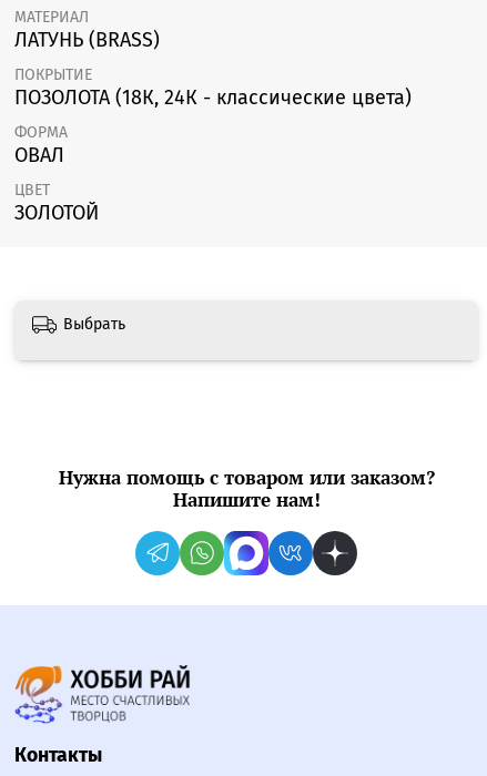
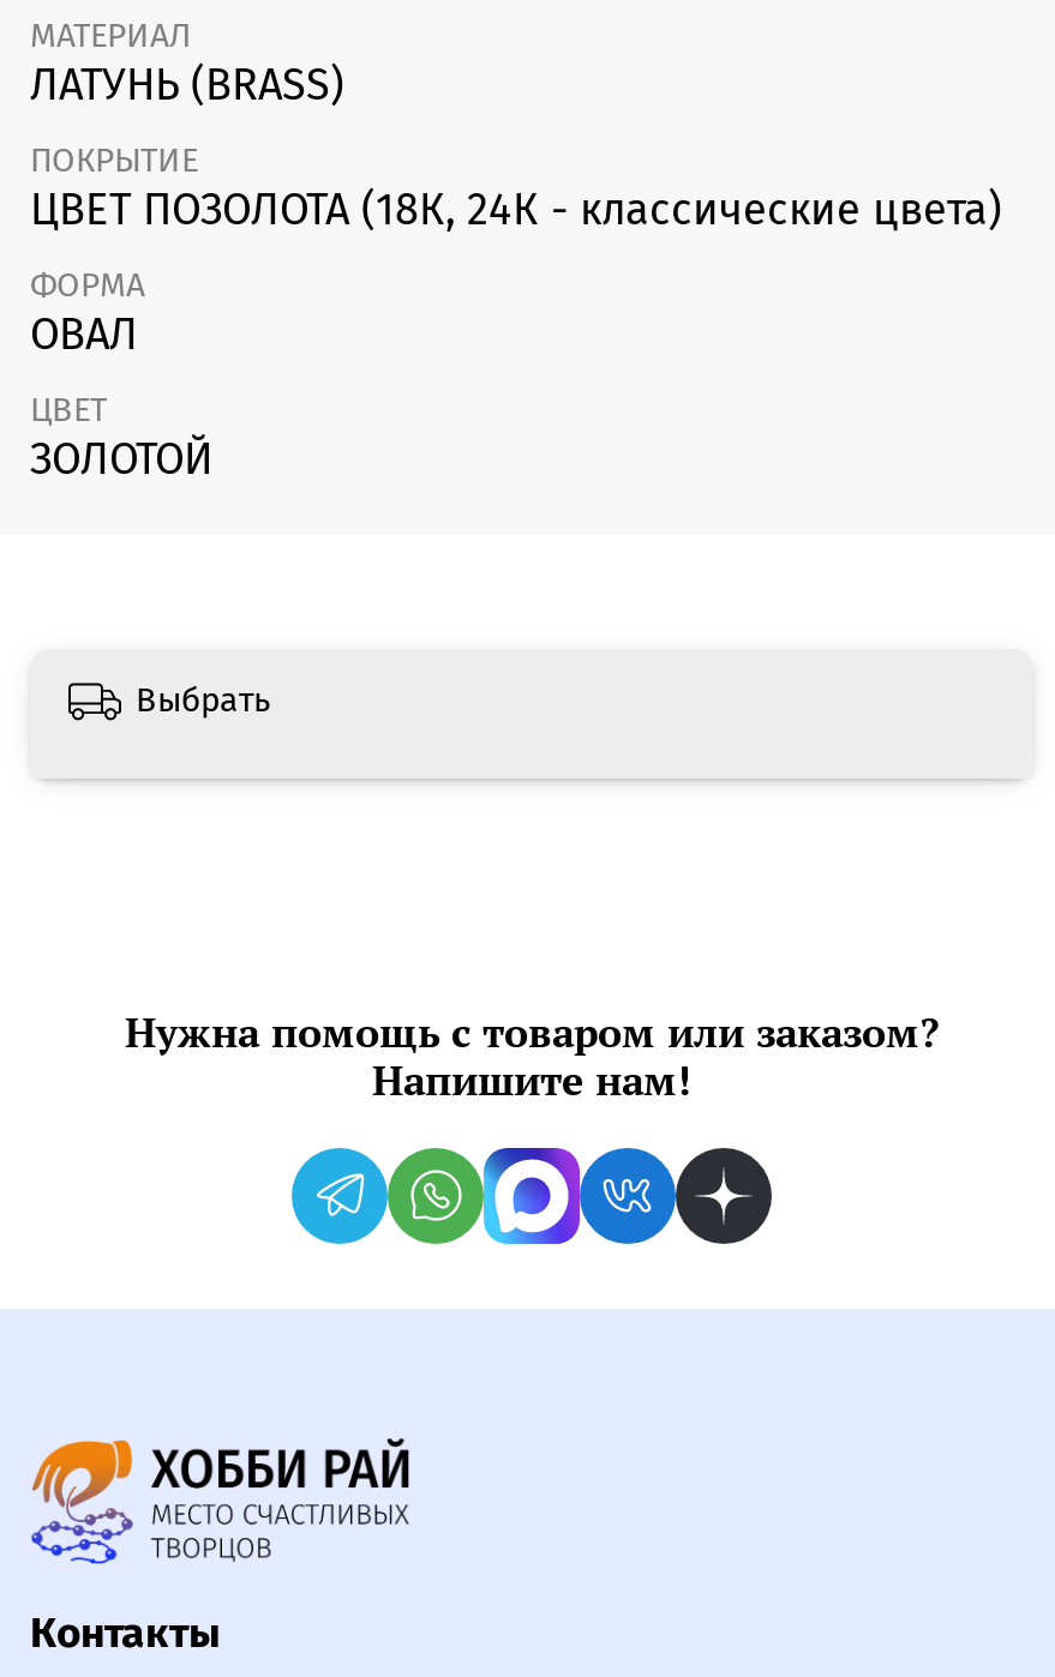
[14,85,412,110] ПОЗОЛОТА (18К, 24К - классические цвета) -> [30,183,1002,236] ЦВЕТ ПОЗОЛОТА (18К, 24К - классические цвета)

